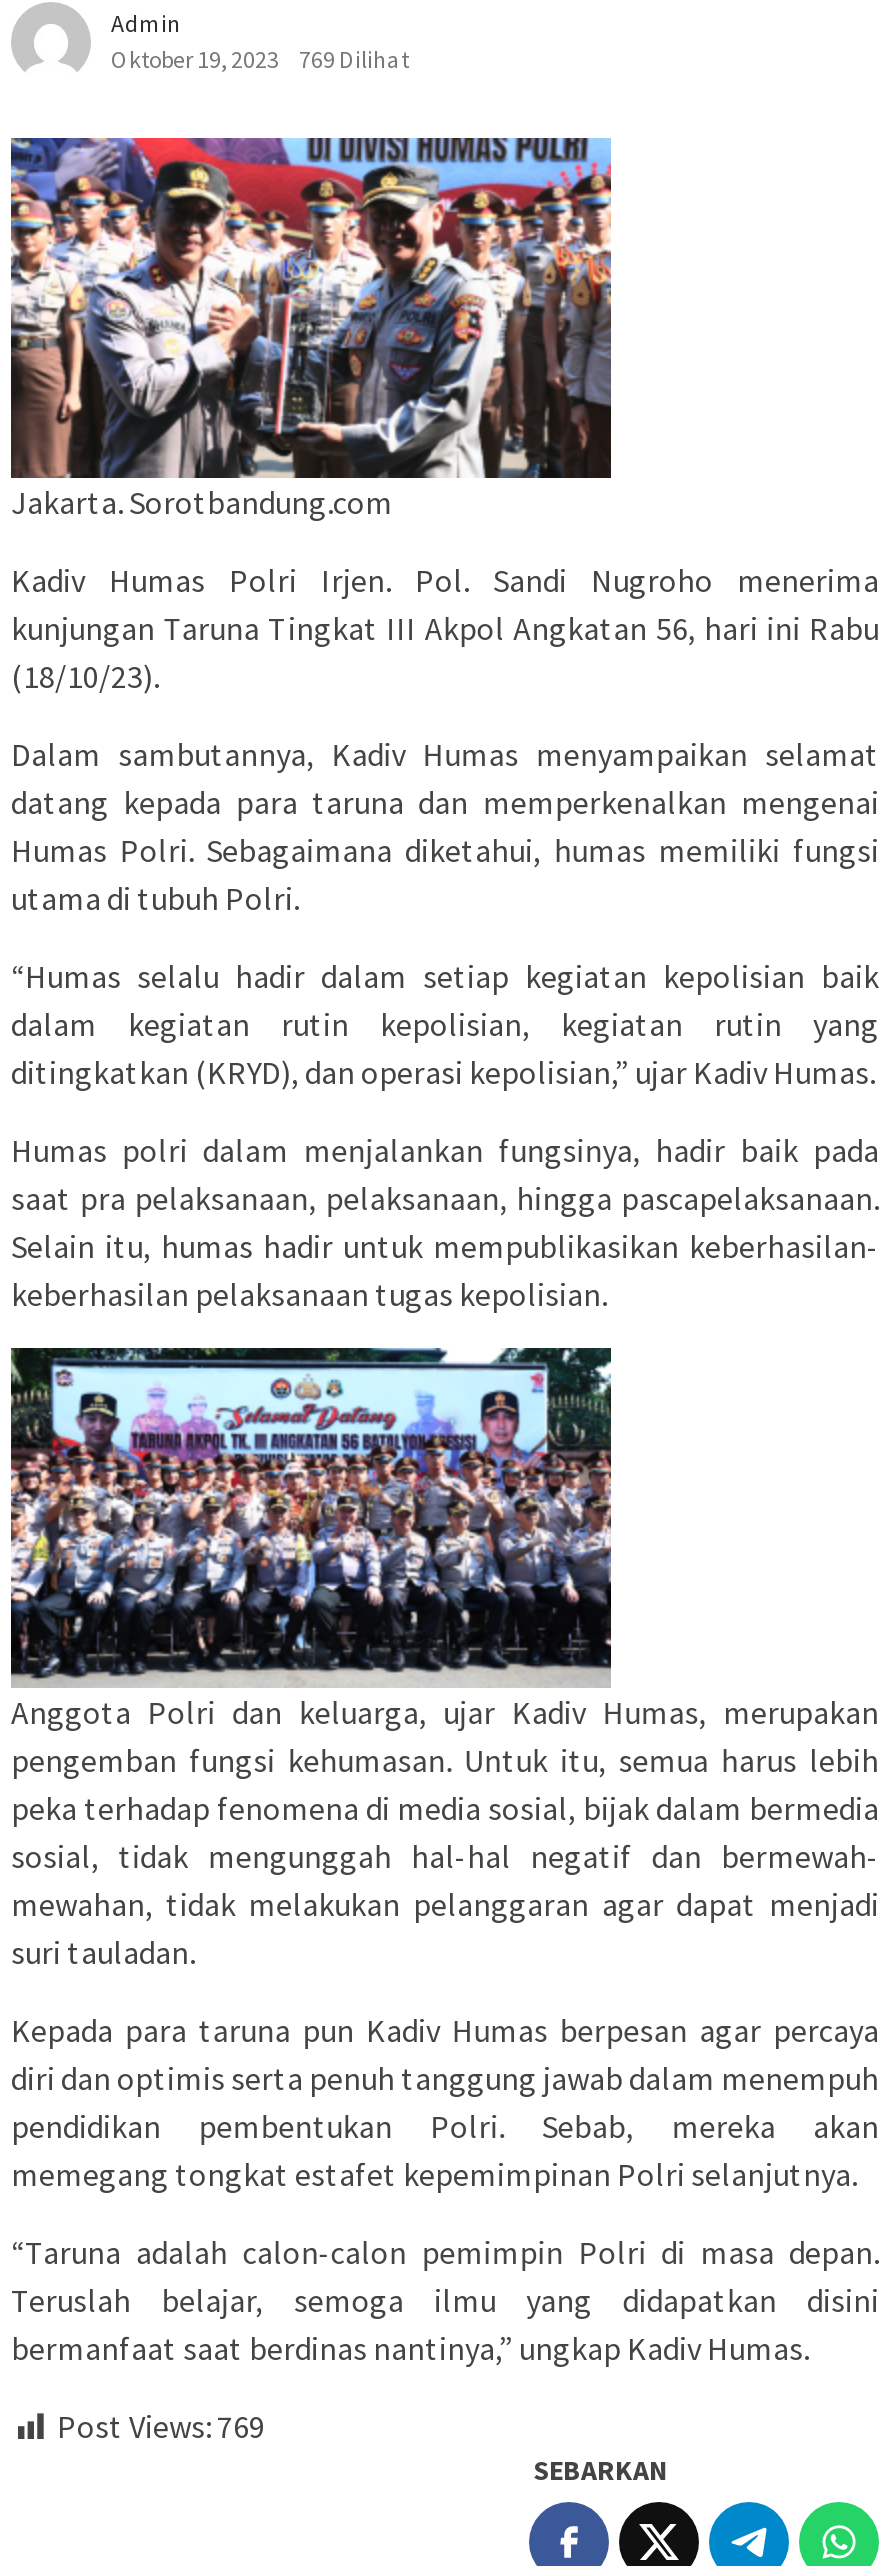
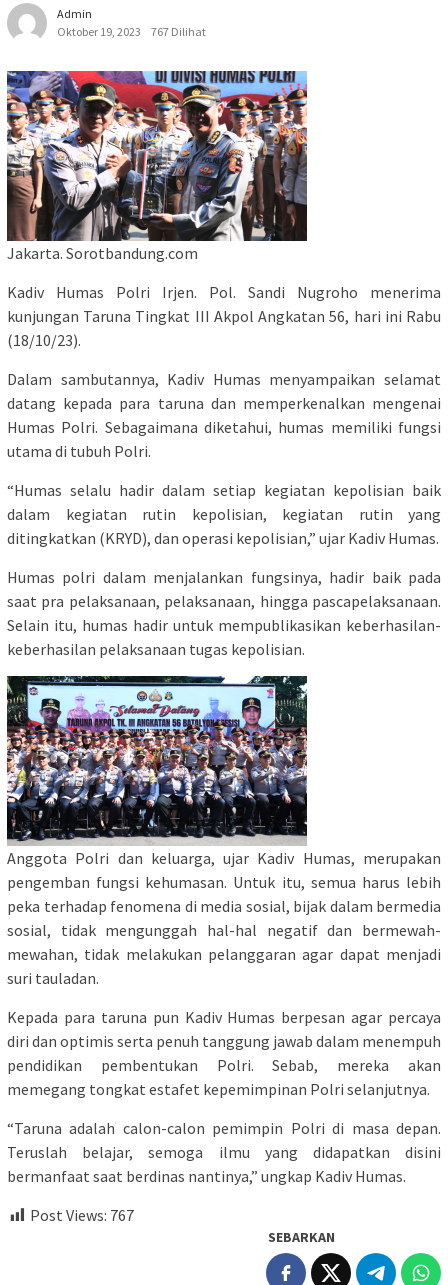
[111,45,409,75] Oktober 19, 2023 769 Dilihat -> [57,24,206,39] Oktober 19, 2023 767 Dilihat
[57,2407,265,2447] Post Views: 769 -> [30,1205,134,1225] Post Views: 767

